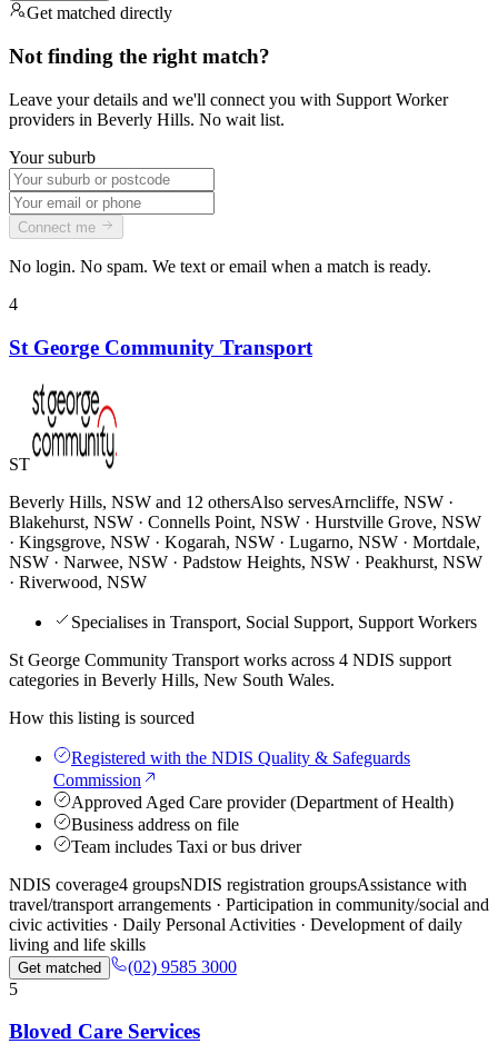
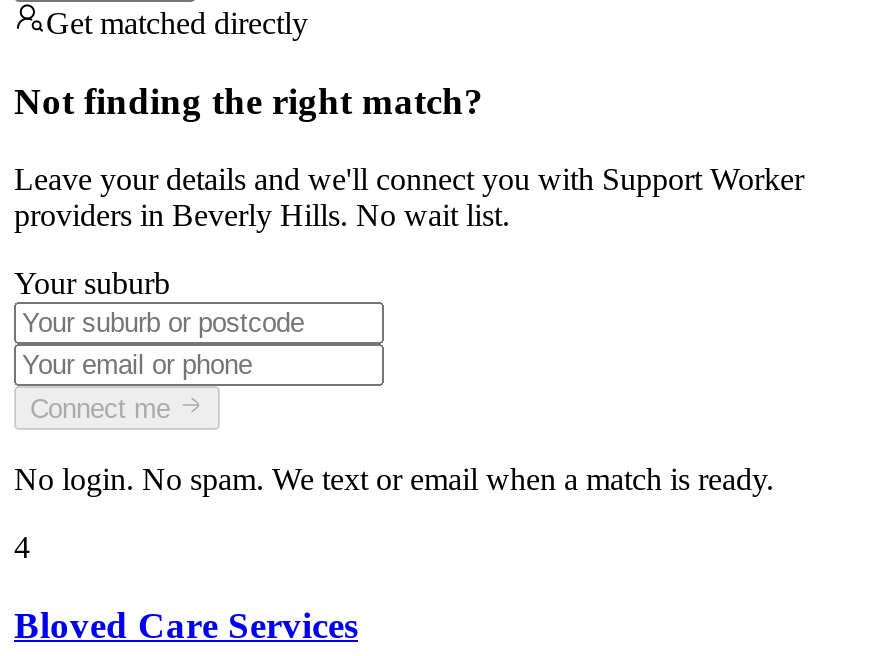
[9,336,312,359] St George Community Transport -> none
[9,384,489,998] [image] | ST | Beverly Hills, NSW and 12 othersAlso servesArncliffe, NSW · | Blakehurst, NSW · Connells Point, NSW · Hurstville Grove, NSW | · Kingsgrove, NSW · Kogarah, NSW · Lugarno, NSW · Mortdale, | NSW · Narwee, NSW · Padstow Heights, NSW · Peakhurst, NSW | · Riverwood, NSW | Specialises in Transport, Social Support, Support Workers | St George Community Transport works across 4 NDIS support | categories in Beverly Hills, New South Wales. | How this listing is sourced | Registered with the NDIS Quality & Safeguards | Commission | Approved Aged Care provider (Department of Health) | Business address on file | Team includes Taxi or bus driver | NDIS coverage4 groupsNDIS registration groupsAssistance with | travel/transport arrangements · Participation in community/social and | civic activities · Daily Personal Activities · Development of daily | living and life skills | Get matched | (02) 9585 3000 | 5 -> none

